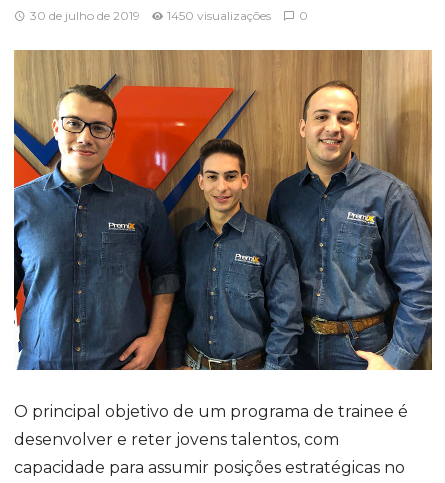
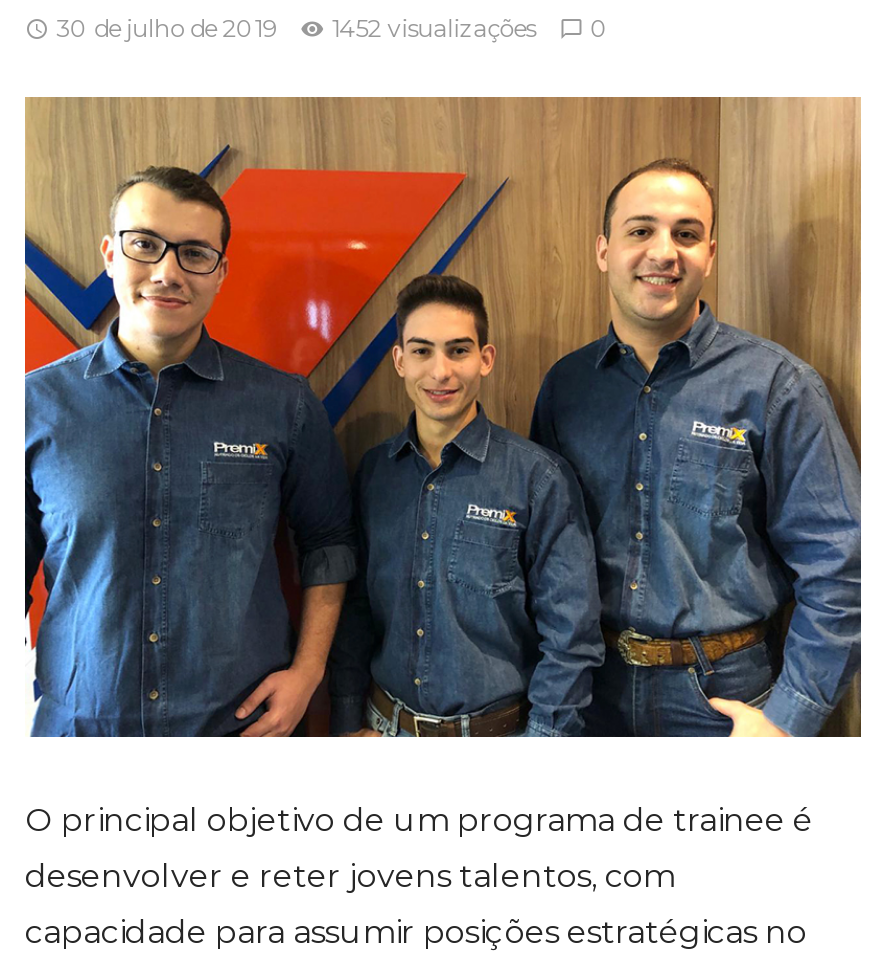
[167,8,271,23] 1450 visualizações -> [331,14,535,44] 1452 visualizações

